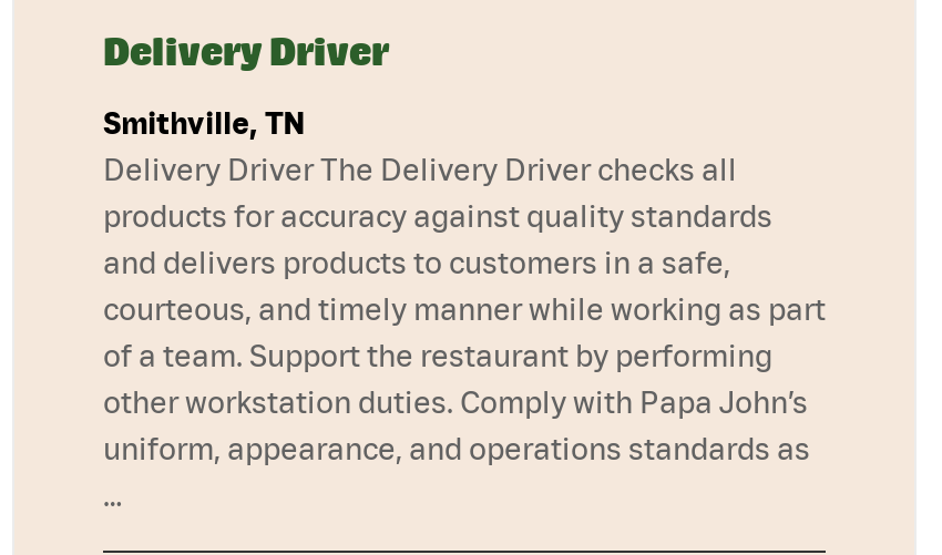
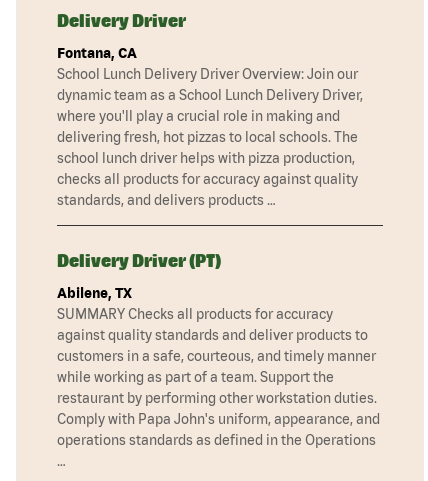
[103,105,826,466] Smithville, TN | Delivery Driver The Delivery Driver checks all | products for accuracy against quality standards | and delivers products to customers in a safe, | courteous, and timely manner while working as part | of a team. Support the restaurant by performing | other workstation duties. Comply with Papa John’s | uniform, appearance, and operations standards as -> [57,45,380,448] Fontana, CA | School Lunch Delivery Driver Overview: Join our | dynamic team as a School Lunch Delivery Driver, | where you'll play a crucial role in making and | delivering fresh, hot pizzas to local schools. The | school lunch driver helps with pizza production, | checks all products for accuracy against quality | standards, and delivers products … | Delivery Driver (PT) | Abilene, TX | SUMMARY Checks all products for accuracy | against quality standards and deliver products to | customers in a safe, courteous, and timely manner | while working as part of a team. Support the | restaurant by performing other workstation duties. | Comply with Papa John's uniform, appearance, and | operations standards as defined in the Operations

